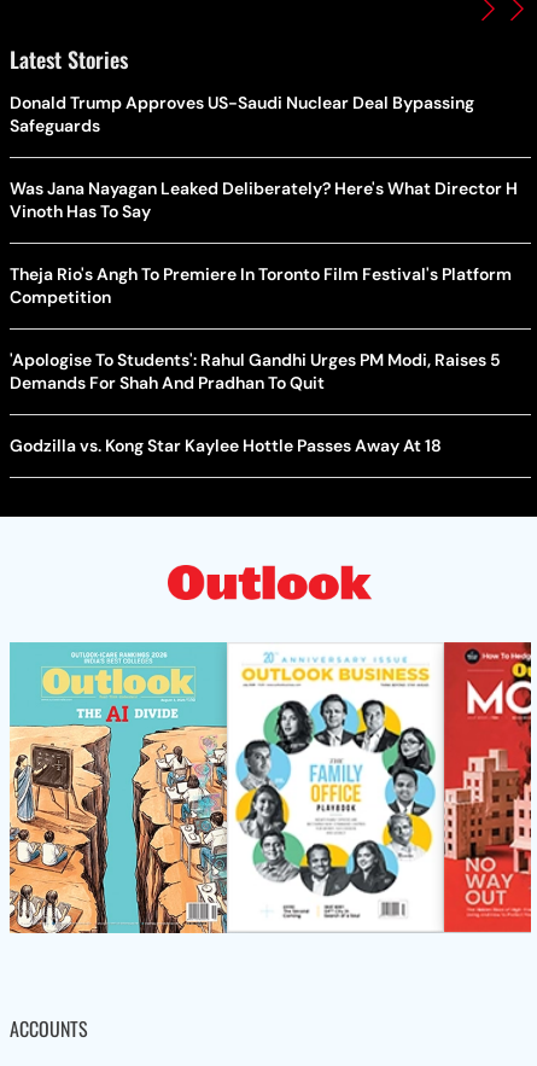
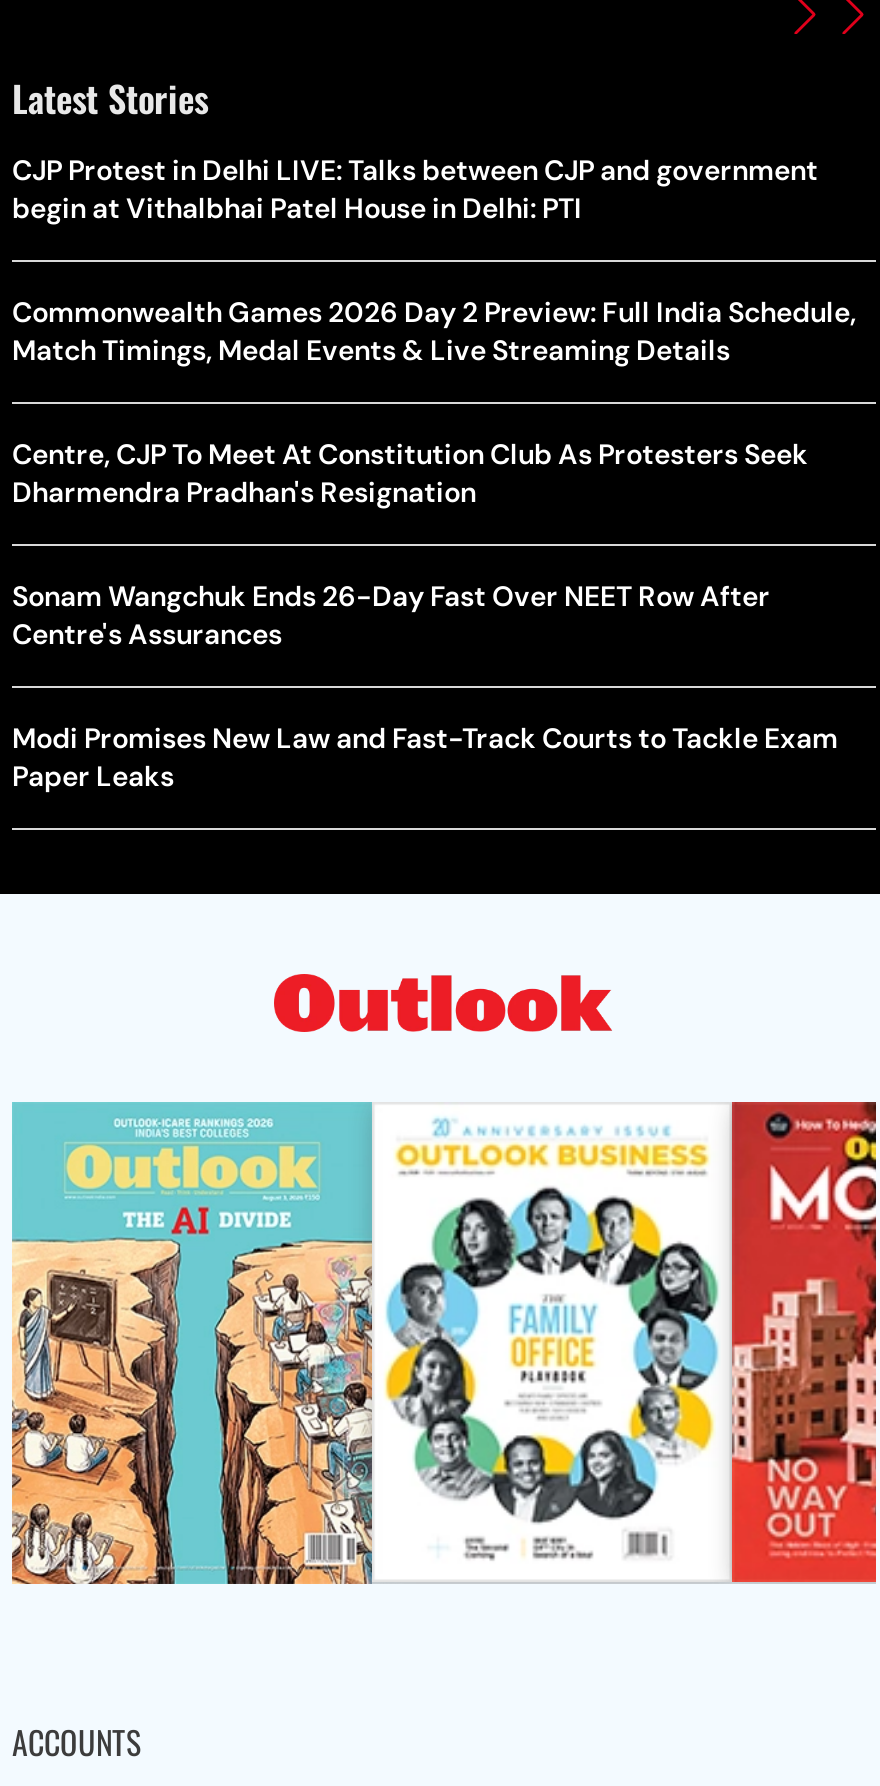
[10,92,474,136] Donald Trump Approves US-Saudi Nuclear Deal Bypassing | Safeguards -> [12,152,818,226] CJP Protest in Delhi LIVE: Talks between CJP and government | begin at Vithalbhai Patel House in Delhi: PTI
[10,177,518,222] Was Jana Nayagan Leaked Deliberately? Here's What Director H | Vinoth Has To Say -> [12,294,856,368] Commonwealth Games 2026 Day 2 Preview: Full India Schedule, | Match Timings, Medal Events & Live Streaming Details
[10,263,512,308] Theja Rio's Angh To Premiere In Toronto Film Festival's Platform | Competition -> [12,436,808,510] Centre, CJP To Meet At Constitution Club As Protesters Seek | Dharmendra Pradhan's Resignation
[10,349,501,394] 'Apologise To Students': Rahul Gandhi Urges PM Modi, Raises 5 | Demands For Shah And Pradhan To Quit -> [12,578,770,652] Sonam Wangchuk Ends 26-Day Fast Over NEET Row After | Centre's Assurances
[10,435,442,456] Godzilla vs. Kong Star Kaylee Hottle Passes Away At 18 -> [12,720,838,794] Modi Promises New Law and Fast-Track Courts to Tackle Exam | Paper Leaks

